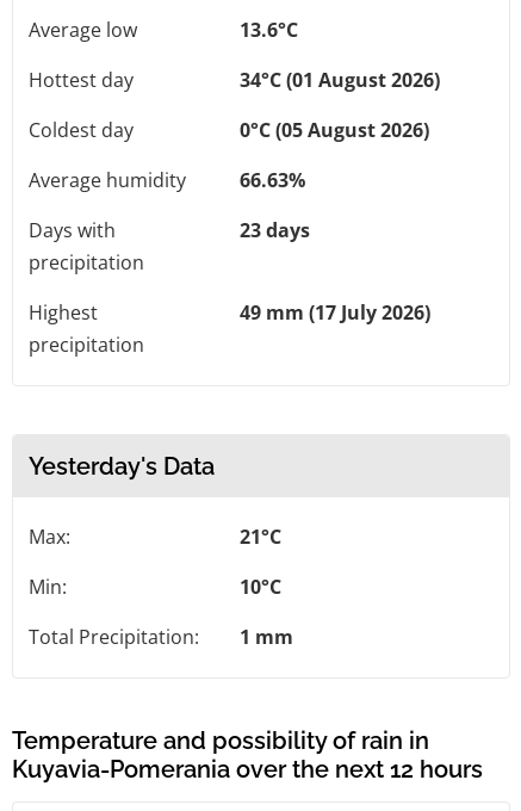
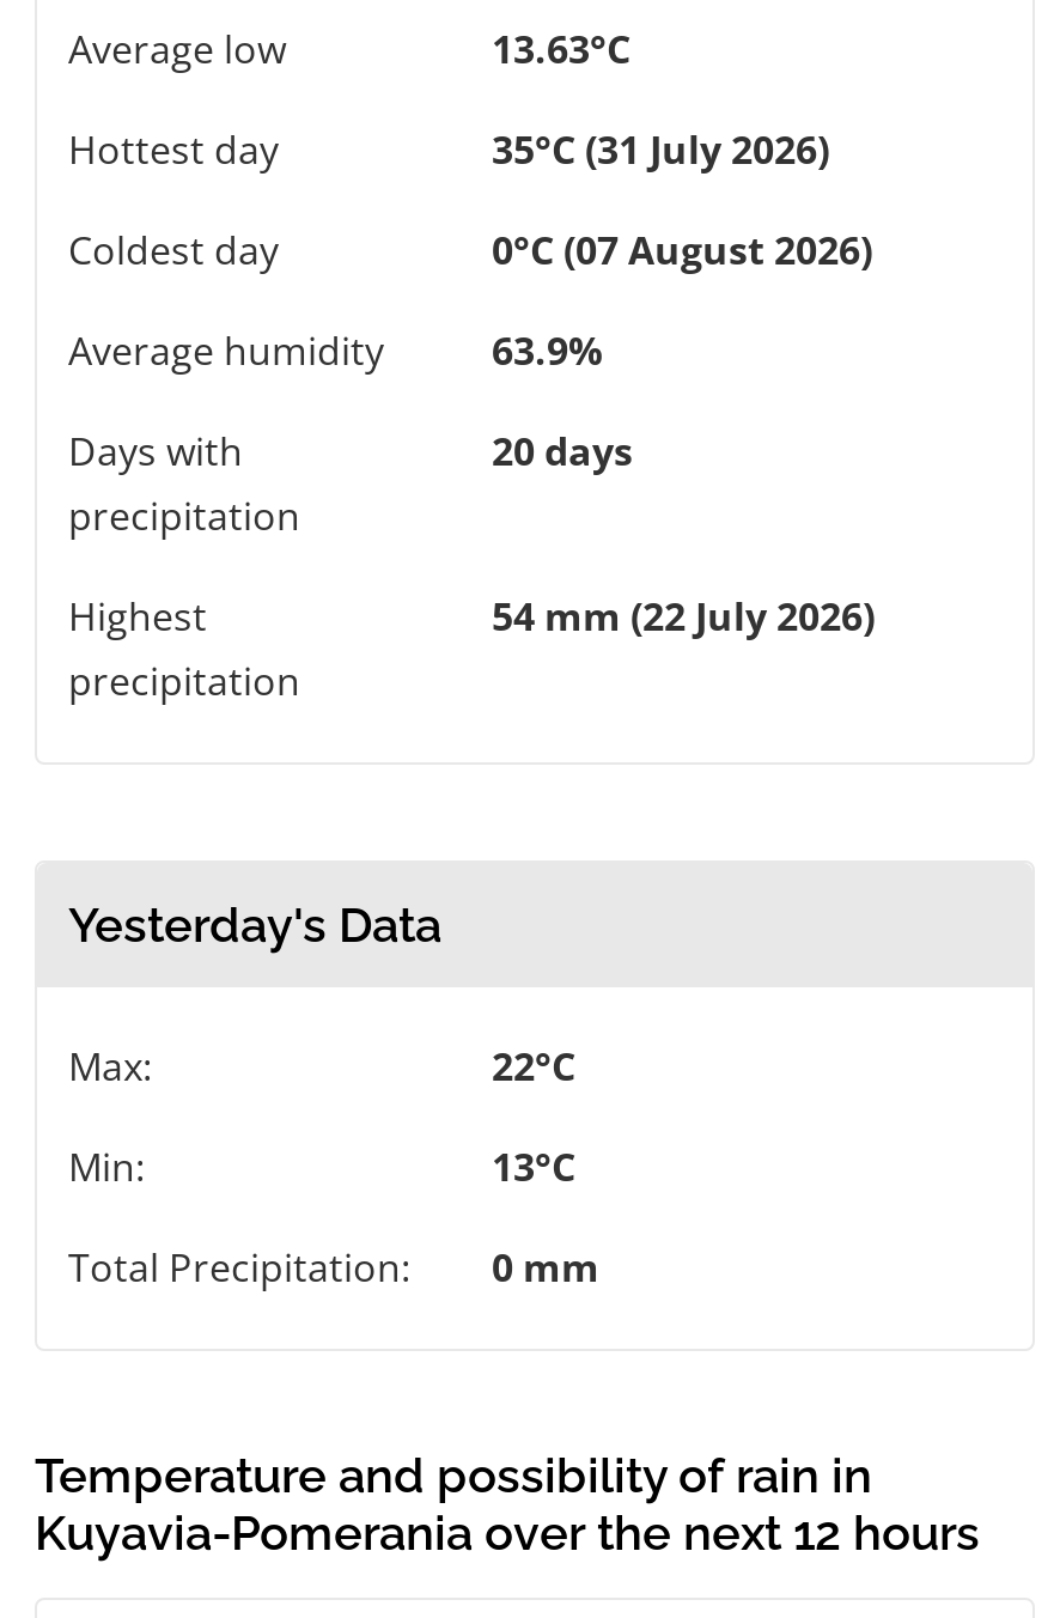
[240,17,298,43] 13.6°C -> [492,23,630,76] 13.63°C
[240,67,440,93] 34°C (01 August 2026) -> [492,124,829,176] 35°C (31 July 2026)
[240,117,429,143] 0°C (05 August 2026) -> [492,224,872,277] 0°C (07 August 2026)
[240,167,305,193] 66.63% -> [492,325,602,377] 63.9%
[240,217,310,243] 23 days -> [492,425,633,478] 20 days
[240,299,430,326] 49 mm (17 July 2026) -> [492,590,875,643] 54 mm (22 July 2026)
[240,524,281,550] 21°C -> [492,1040,575,1093] 22°C
[240,574,281,600] 10°C -> [492,1141,575,1193] 13°C
[29,624,293,650] Total Precipitation: 1 mm -> [68,1241,599,1294] Total Precipitation: 0 mm

